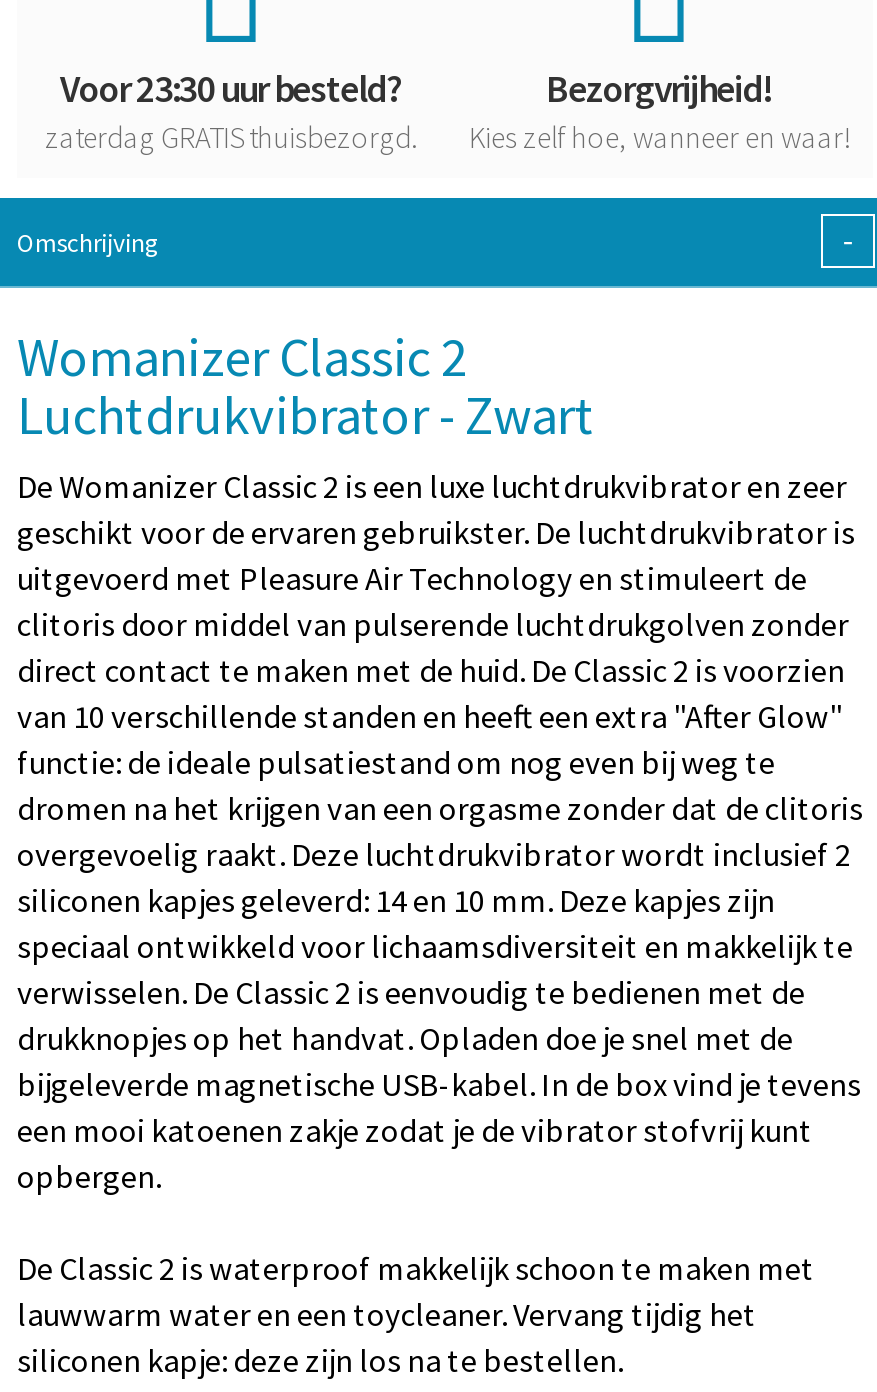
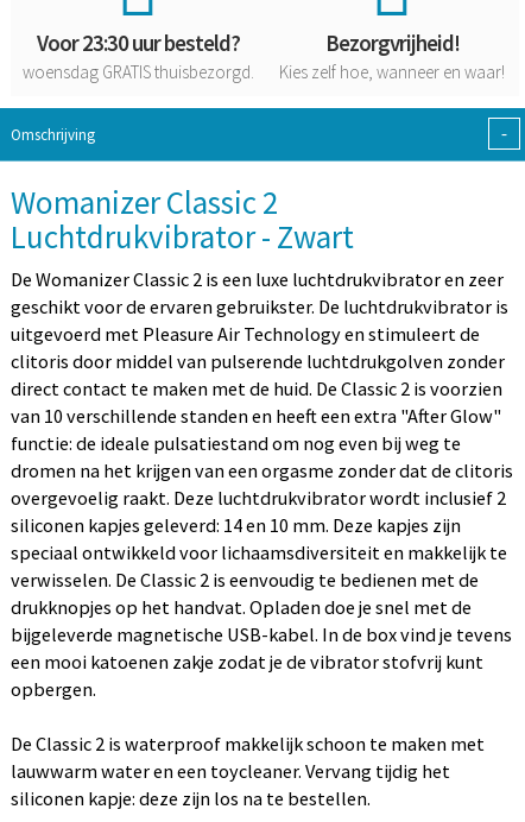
[45,118,417,156] zaterdag GRATISthuisbezorgd. -> [22,60,254,83] woensdag GRATISthuisbezorgd.

